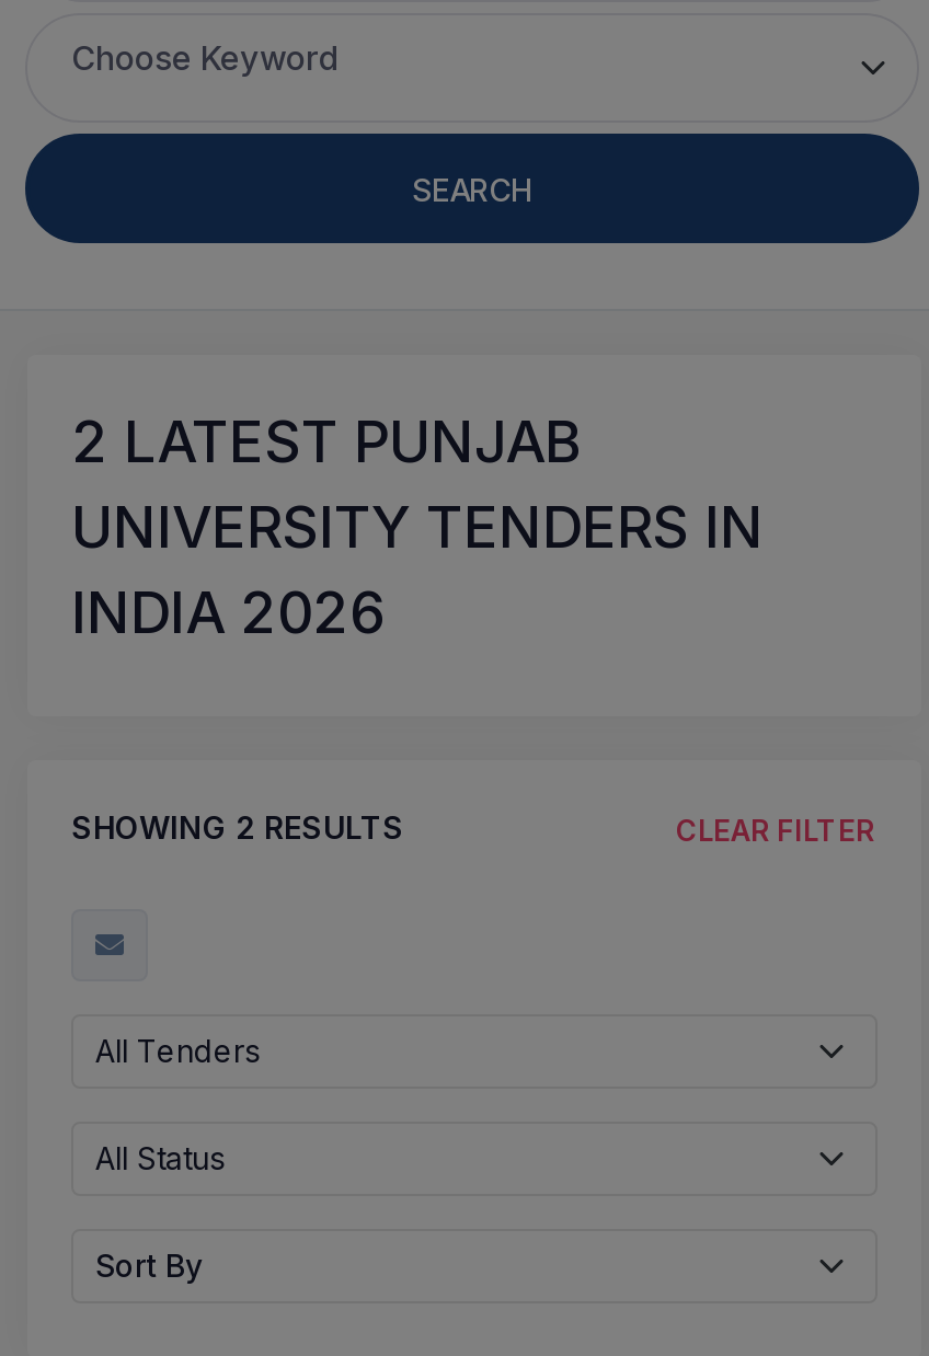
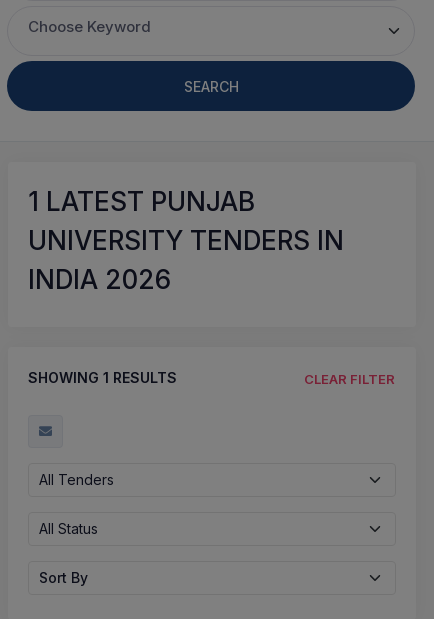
[71,407,582,475] 2 LATEST PUNJAB -> [28,186,255,217] 1 LATEST PUNJAB
[71,808,404,846] SHOWING 2 RESULTS -> [28,369,177,386] SHOWING 1 RESULTS

